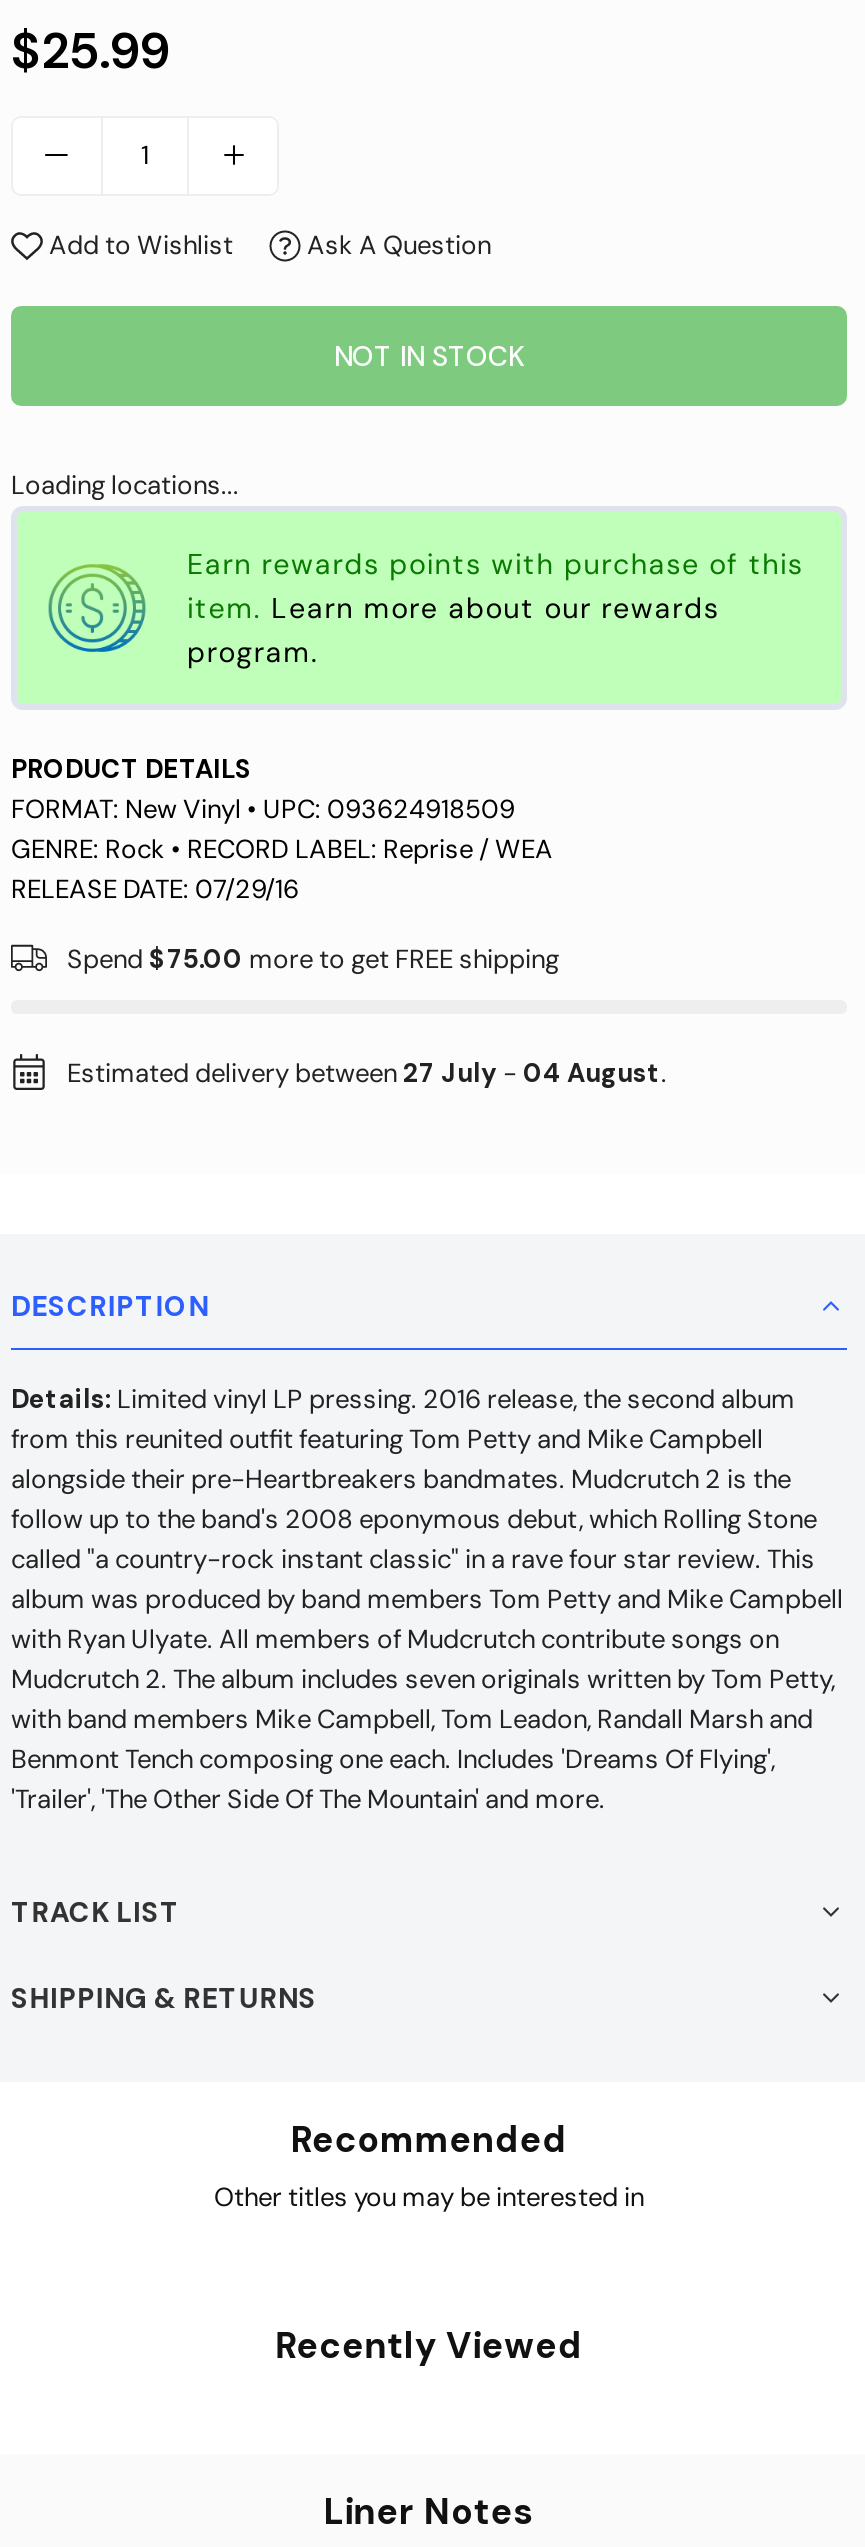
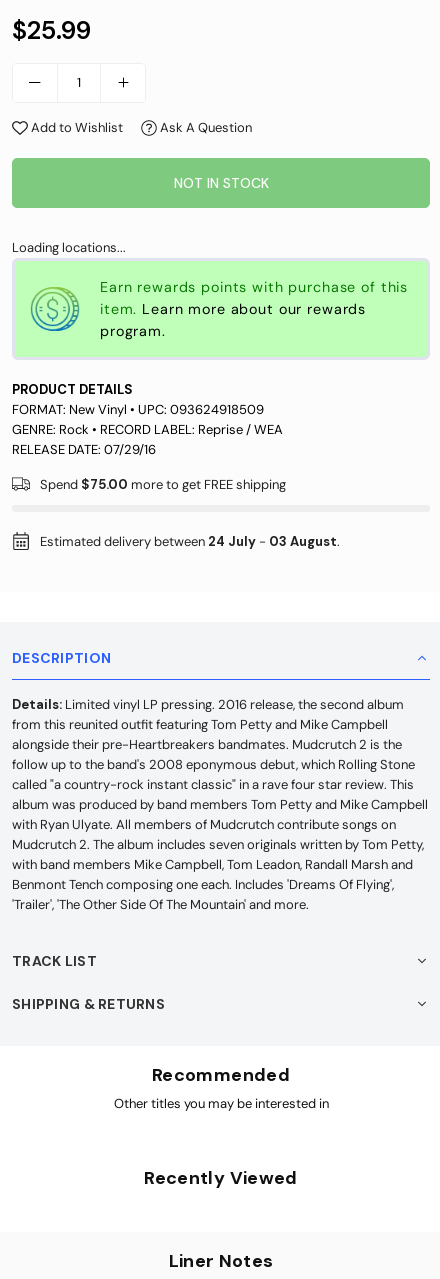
[67,1055,667,1089] Estimated delivery between 27 July - 04 August. -> [40,533,340,550] Estimated delivery between 24 July - 03 August.

